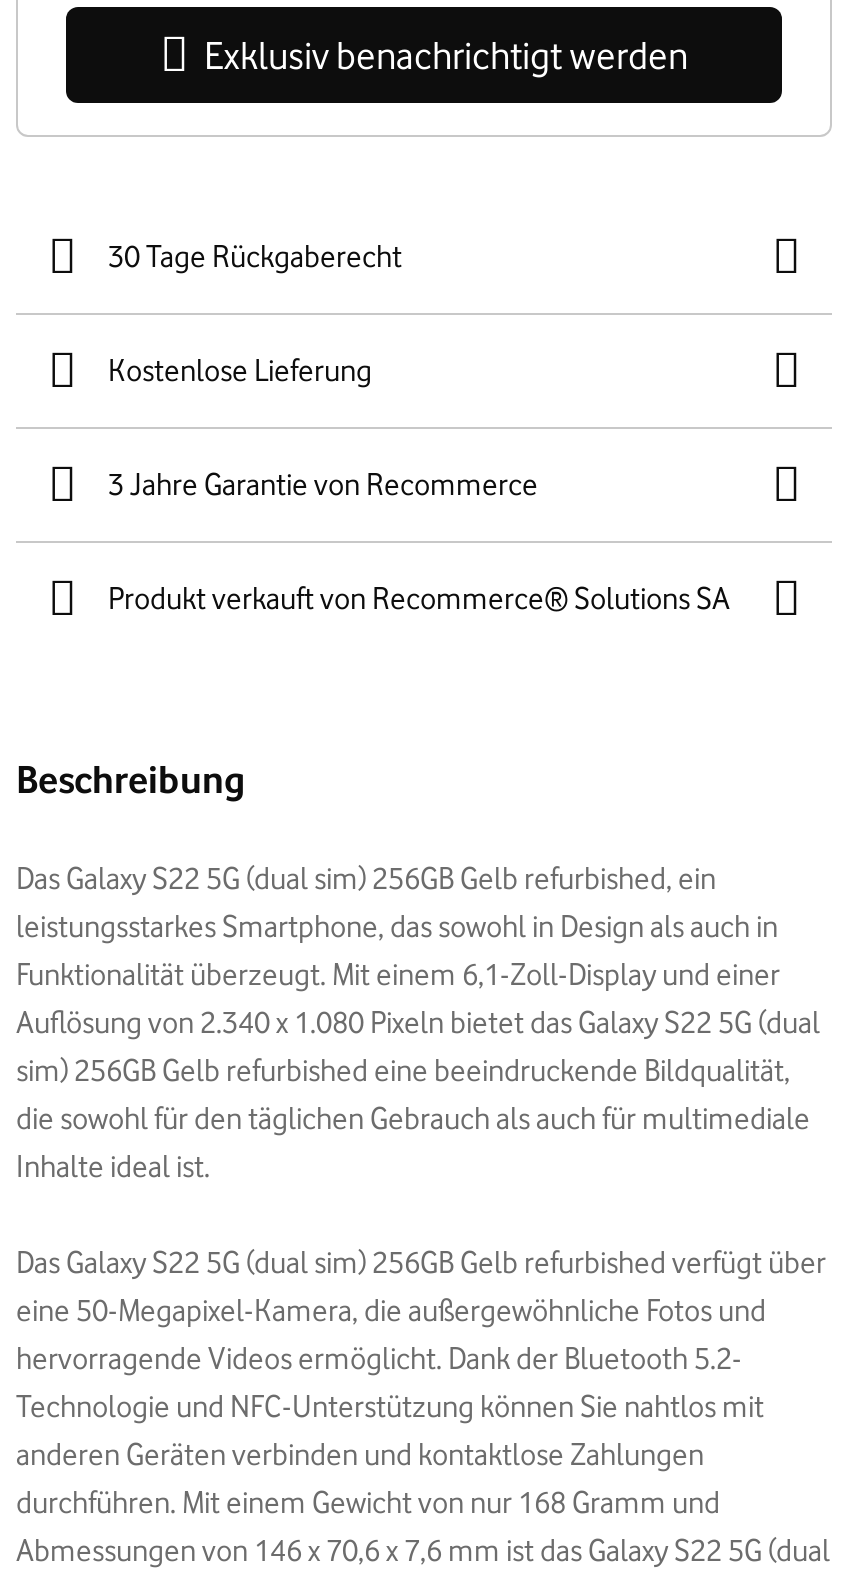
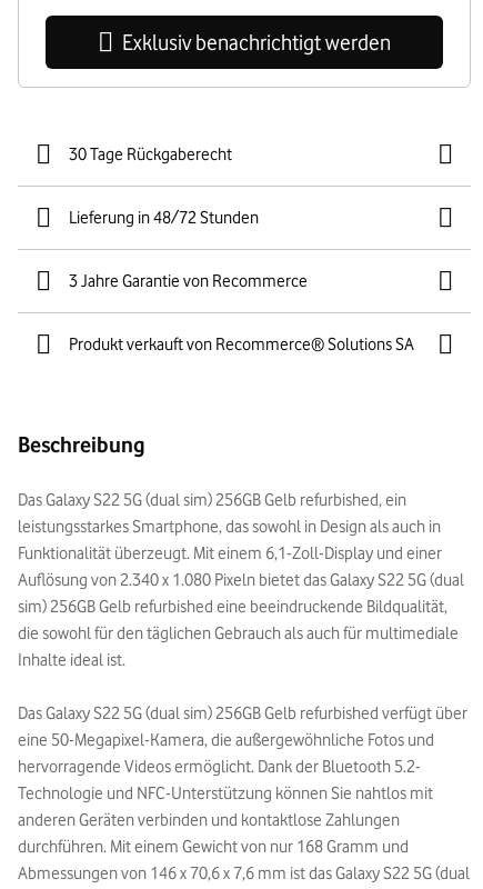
[108,353,372,389] Kostenlose Lieferung -> [69,208,259,228] Lieferung in 48/72 Stunden

